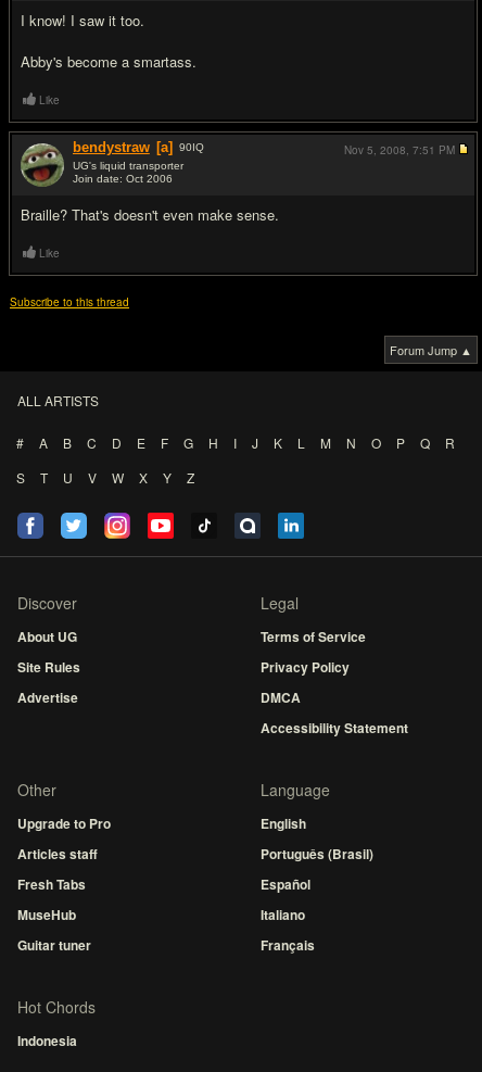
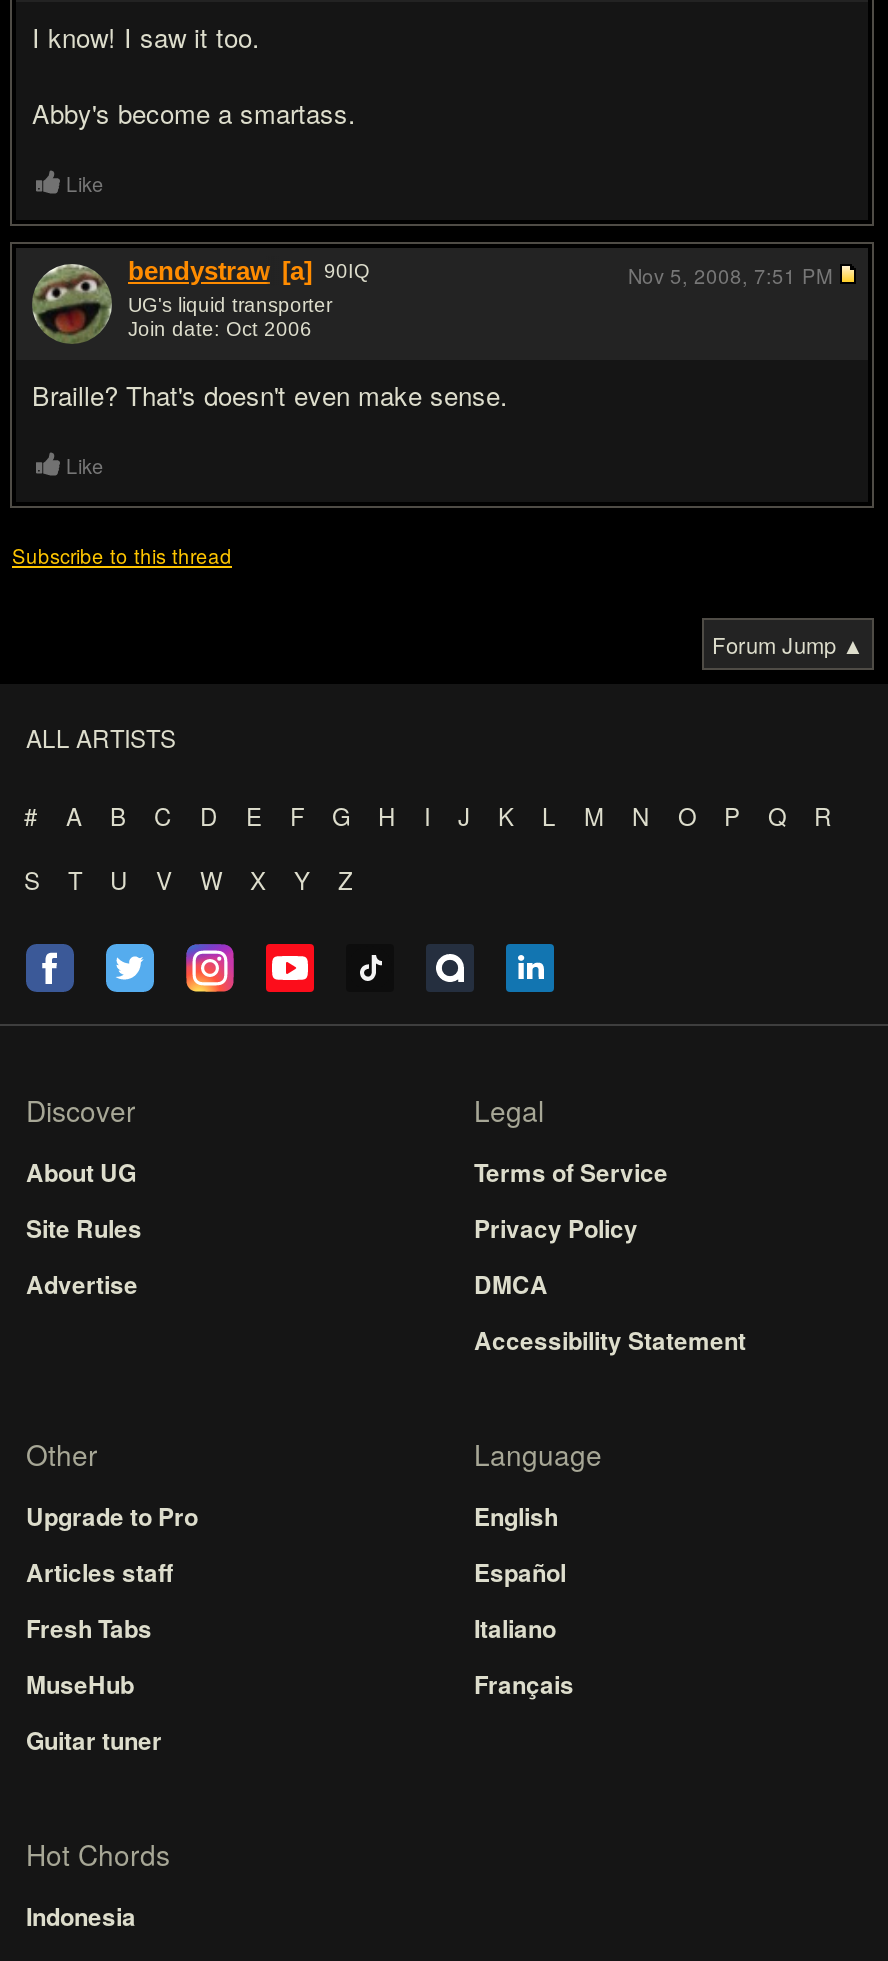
[261,844,373,863] Português (Brasil) -> none
moved [261,874,315,955] -> [474,1554,574,1702]: Español | Italiano | Français

